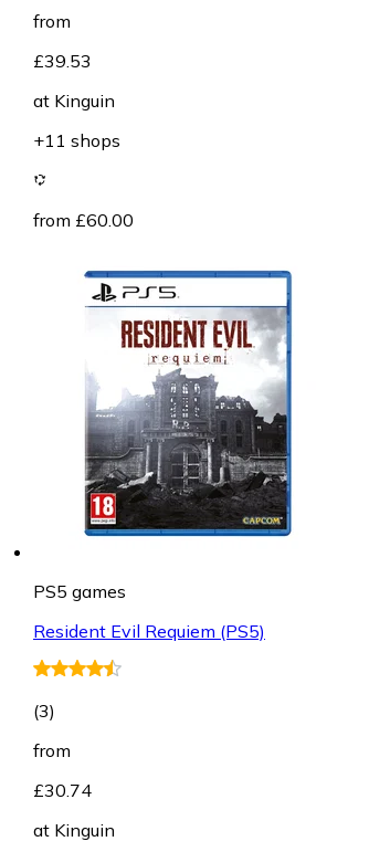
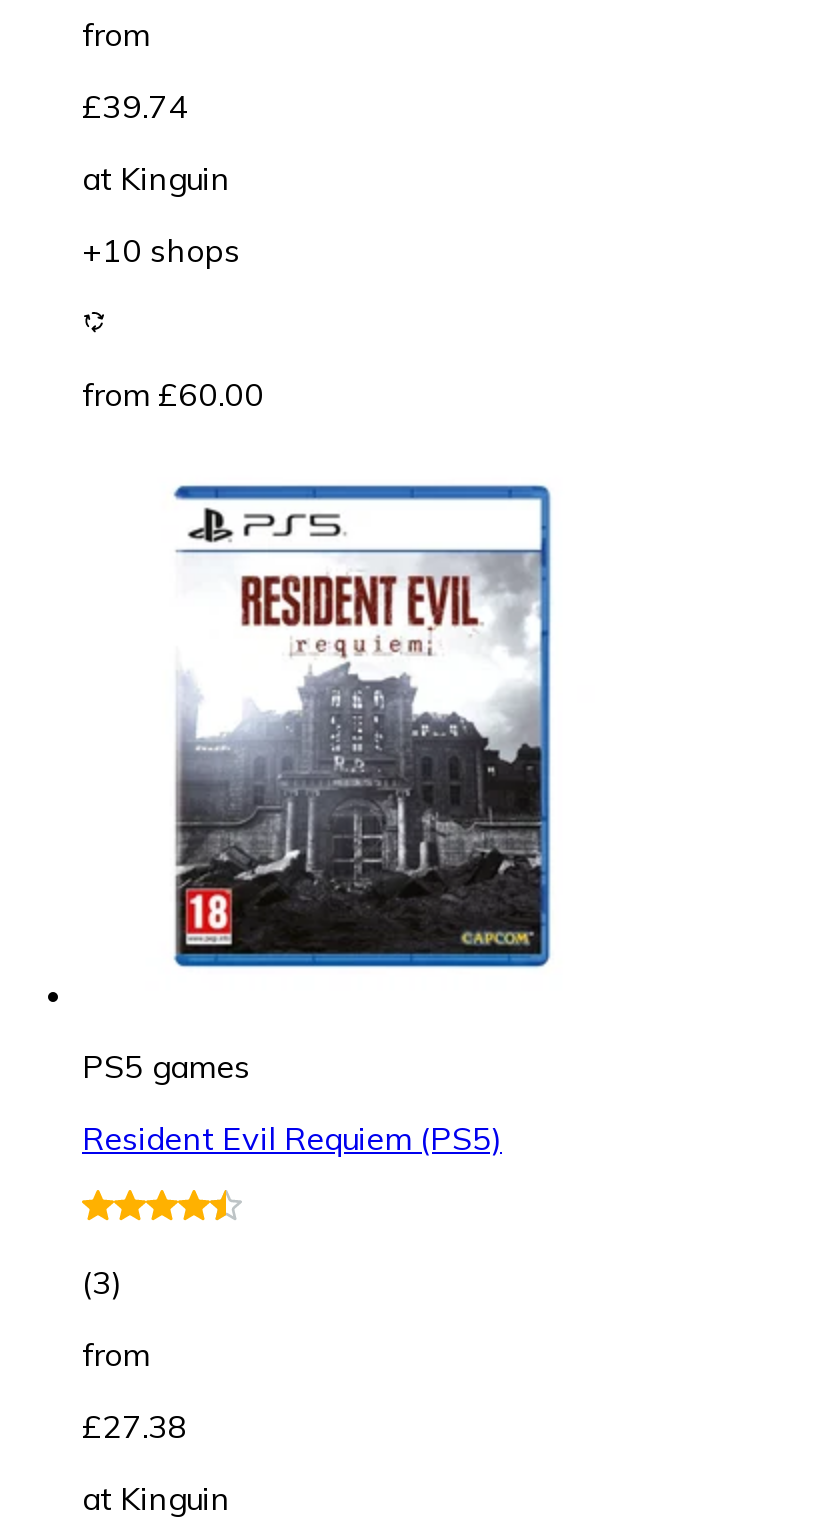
[33,50,92,72] £39.53 -> [82,86,188,126] £39.74
[33,129,120,151] +11 shops -> [82,230,240,270] +10 shops
[33,779,92,801] £30.74 -> [82,1406,188,1446] £27.38

